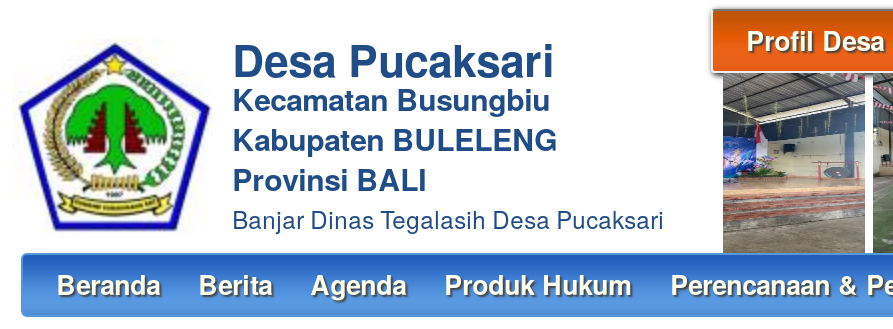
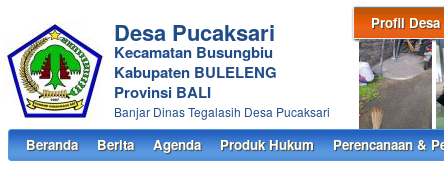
[721,71,887,253] [image] -> [358,38,441,129] [image]

